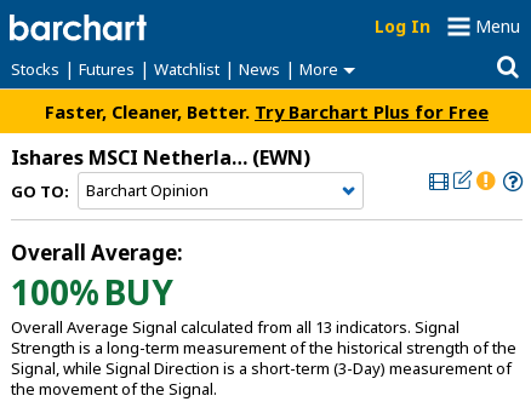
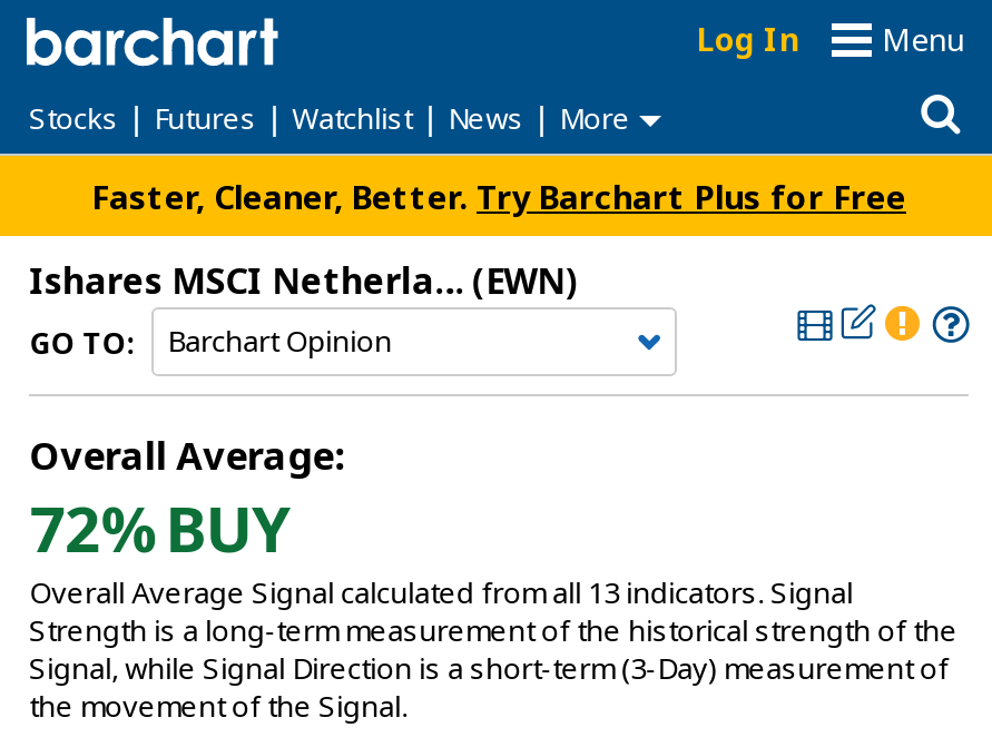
[11,269,173,315] 100% BUY -> [29,485,292,570] 72% BUY

